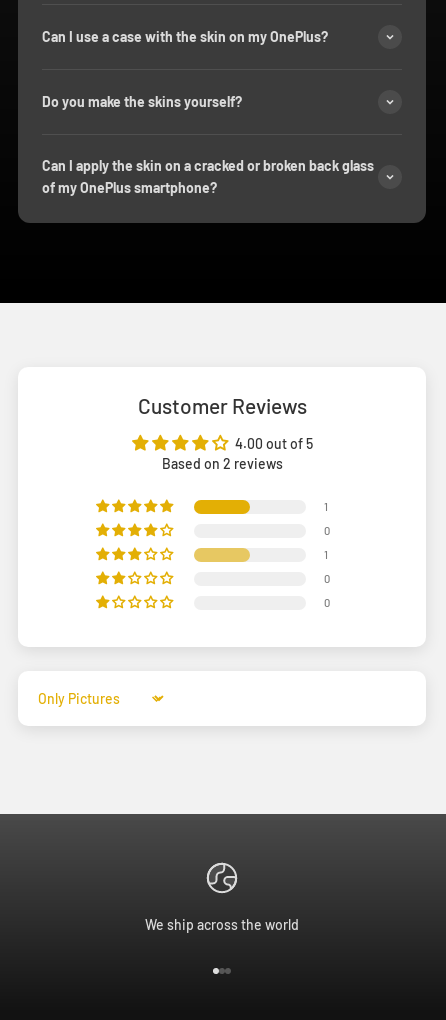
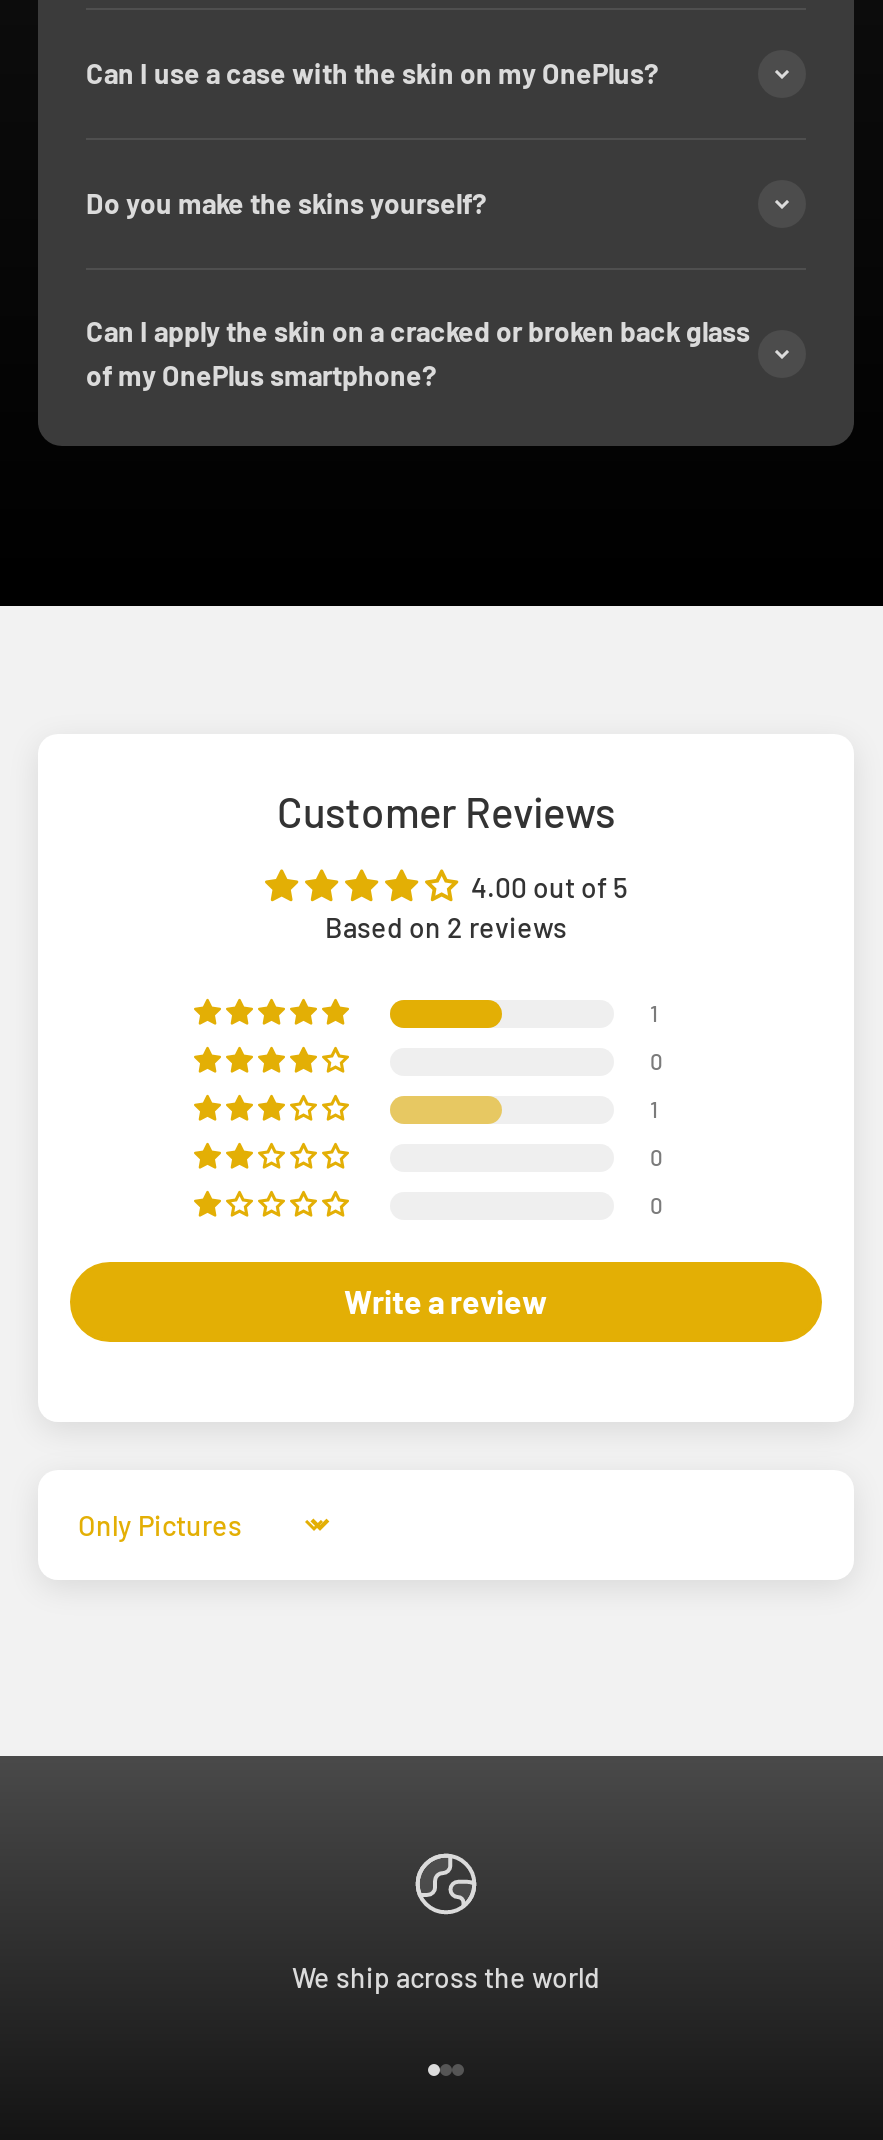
none -> [344,1283,548,1321] Write a review

